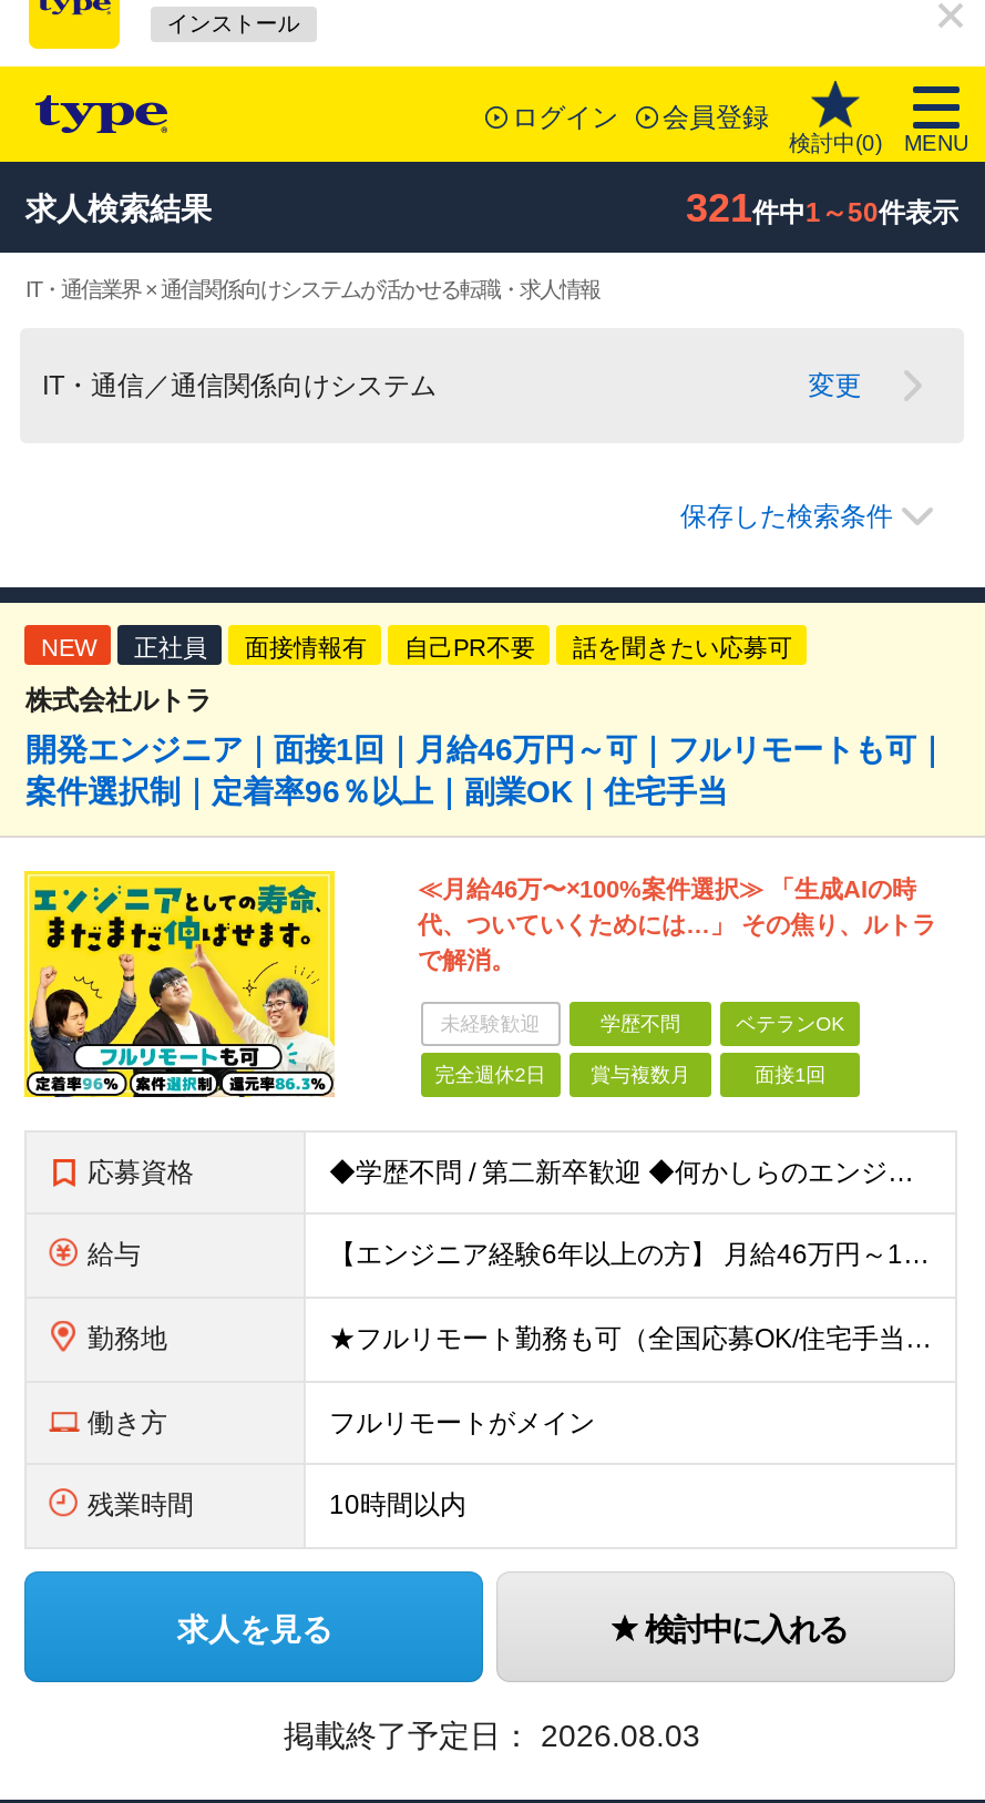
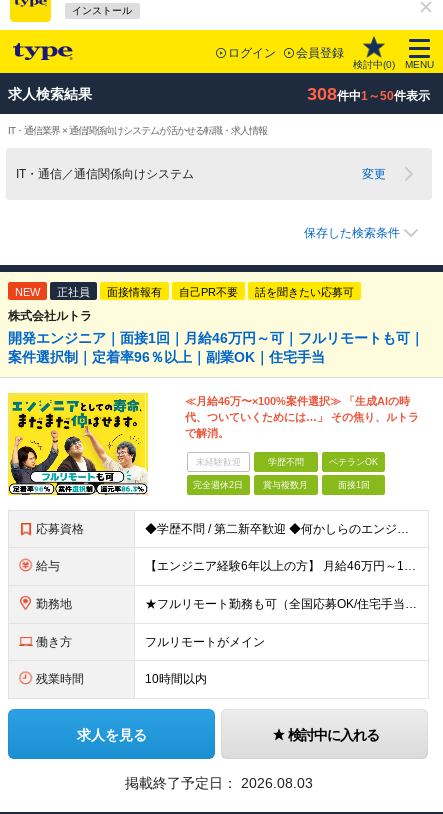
[686,186,958,231] 321件中1～50件表示 -> [306,84,429,104] 308件中1～50件表示

